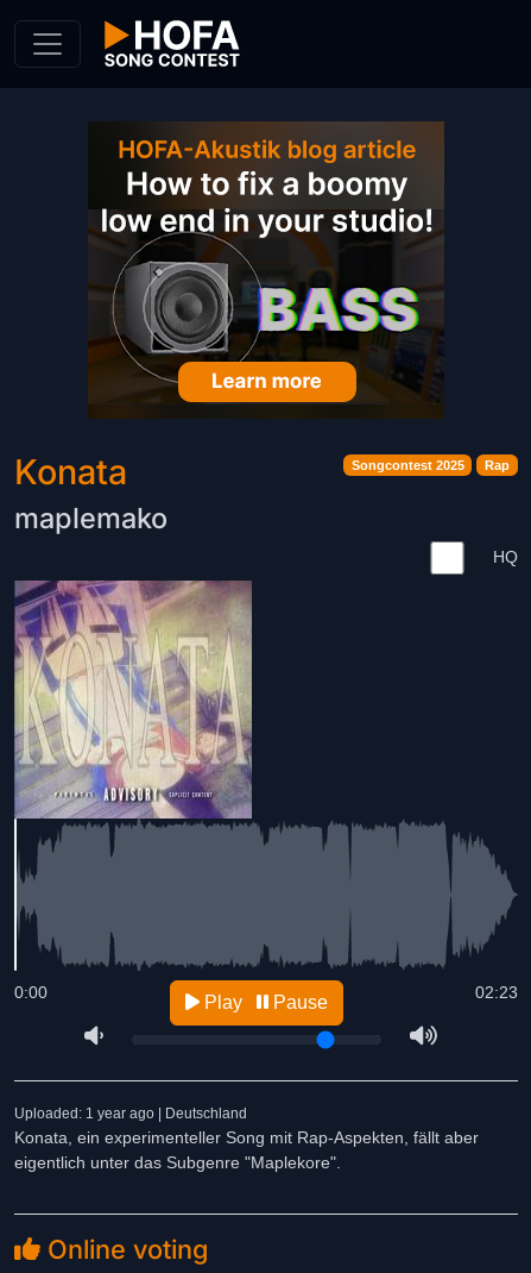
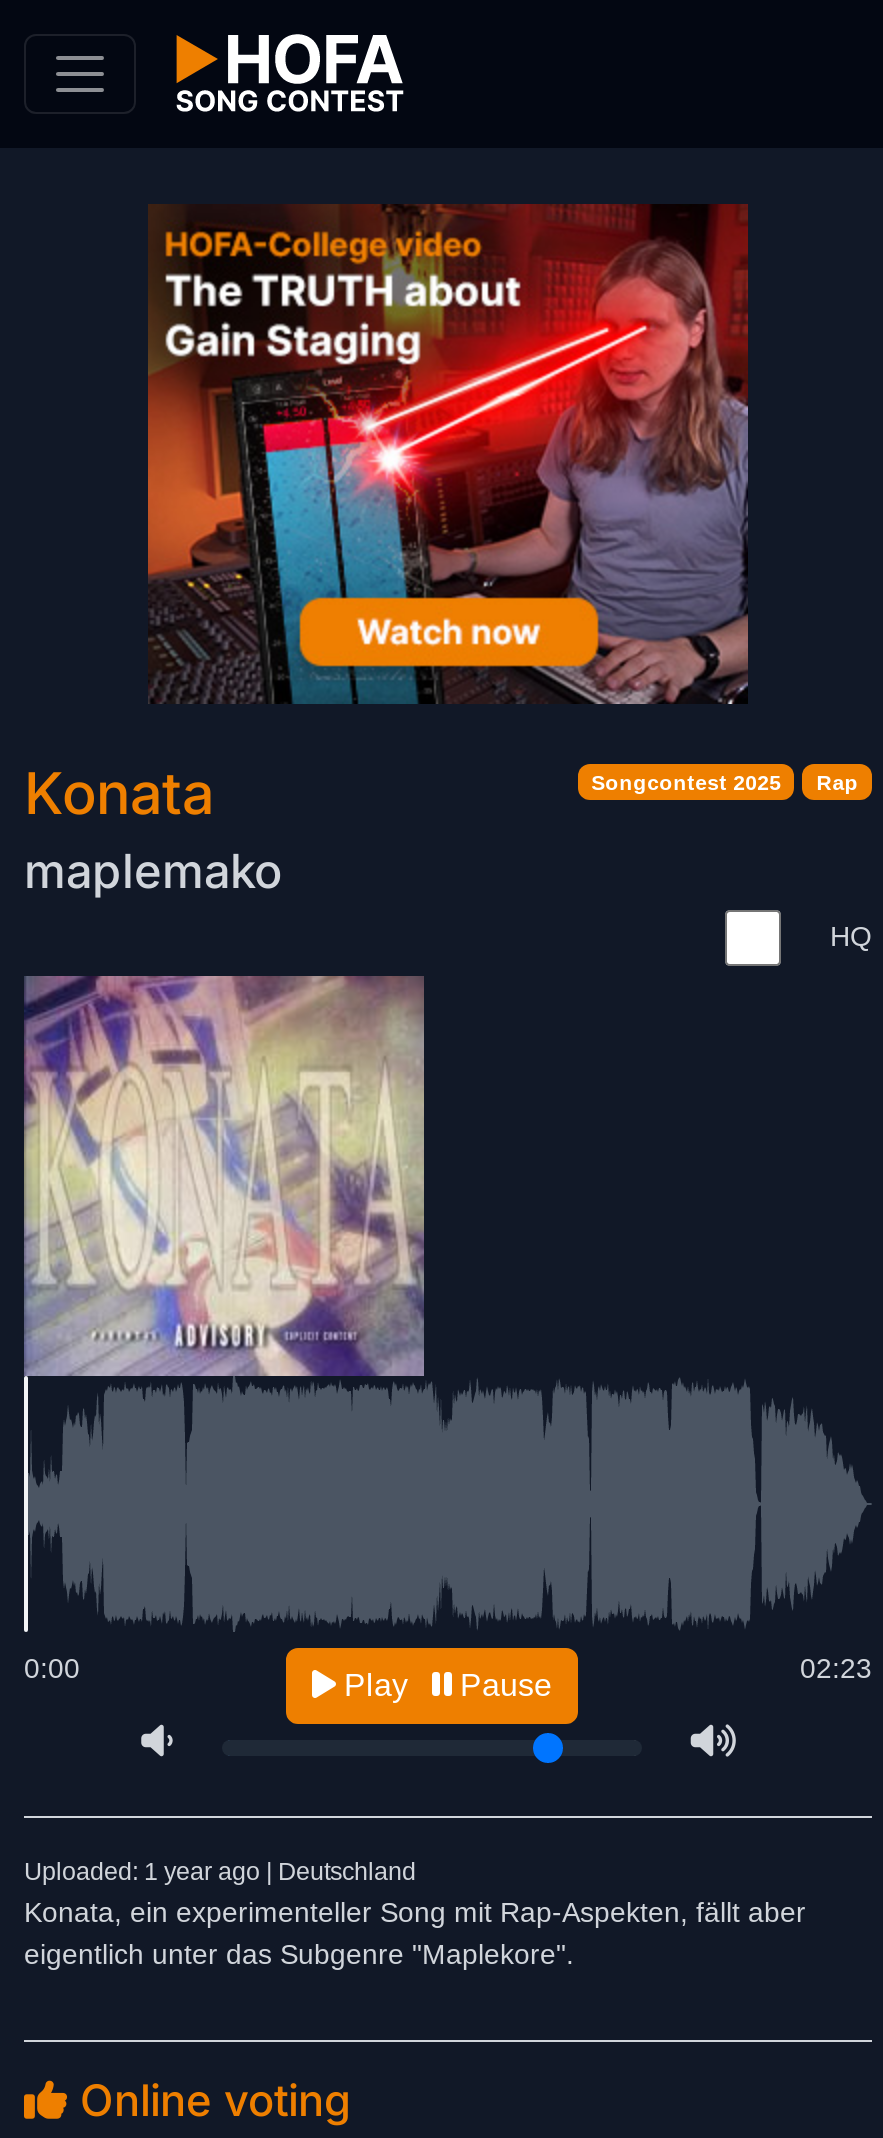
[88,121,444,419] [image] -> [146,204,750,706] [image]

